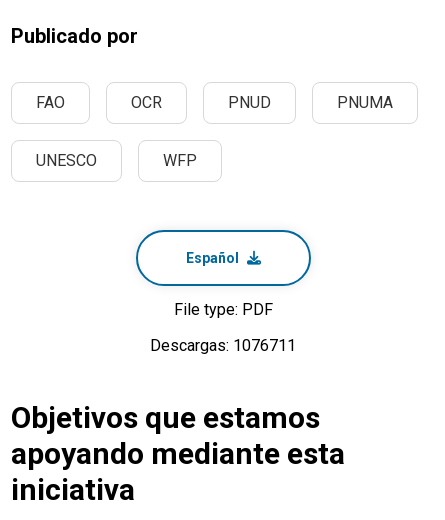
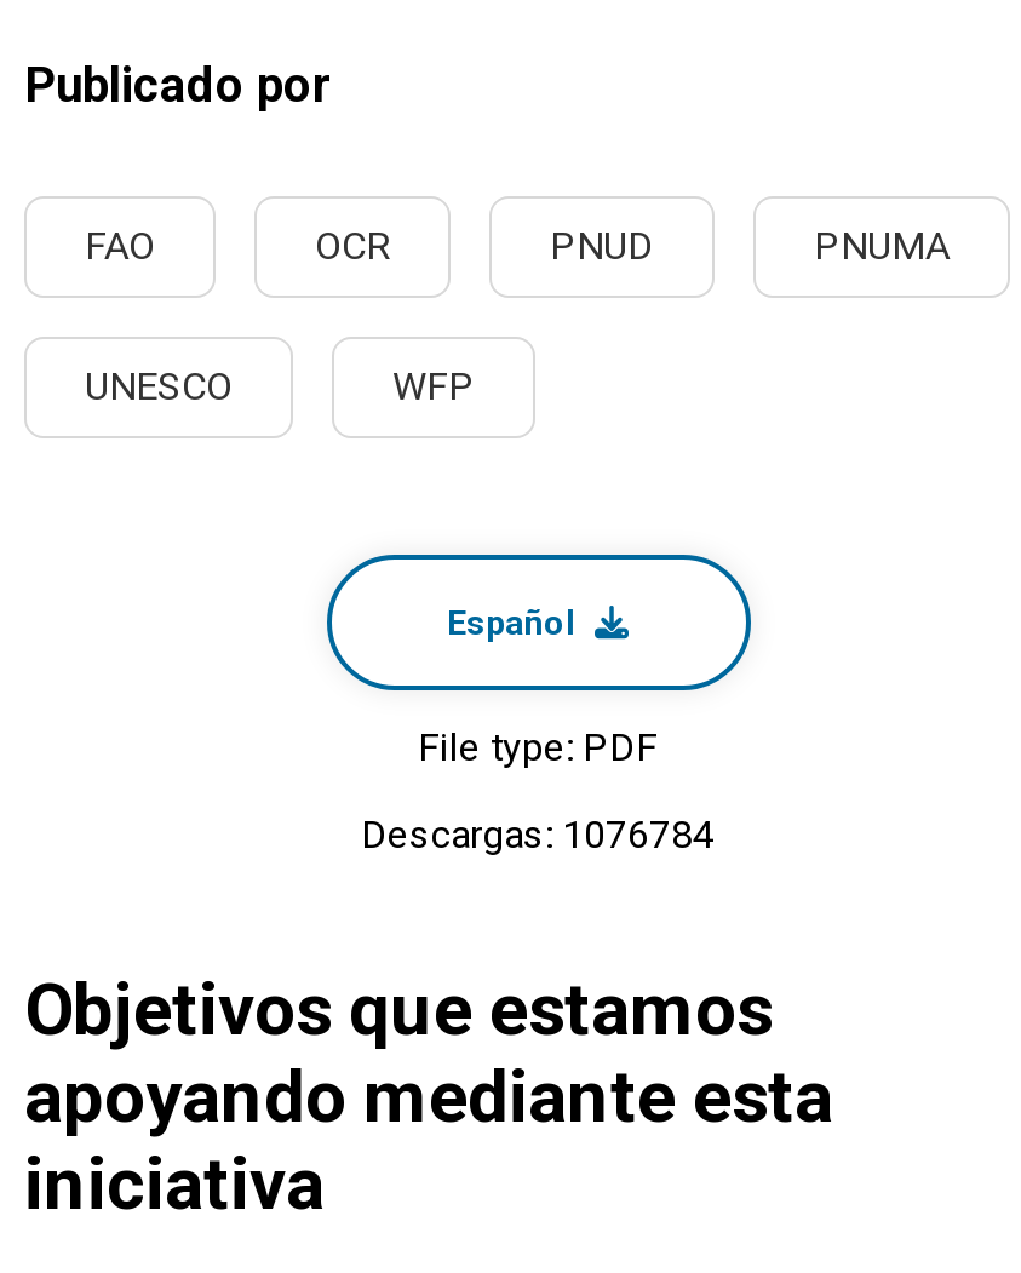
[150,336,296,355] Descargas: 1076711 -> [361,812,715,858] Descargas: 1076784

